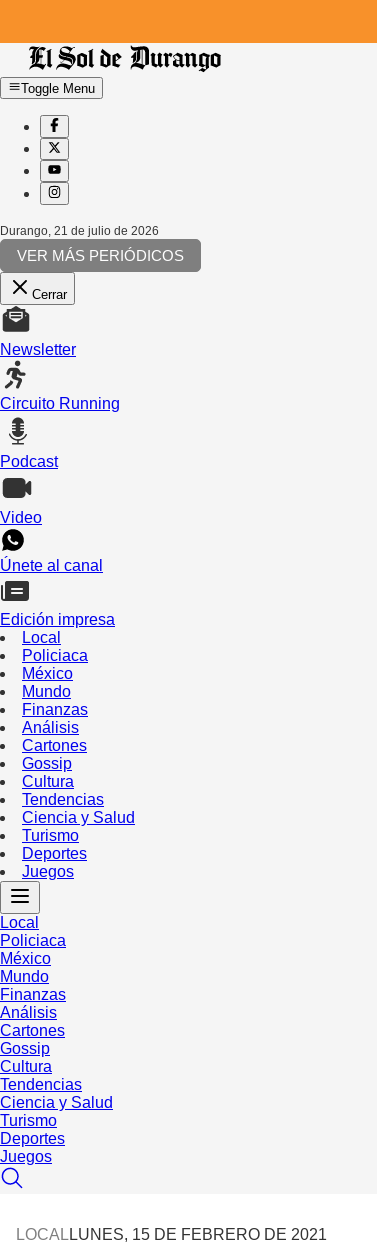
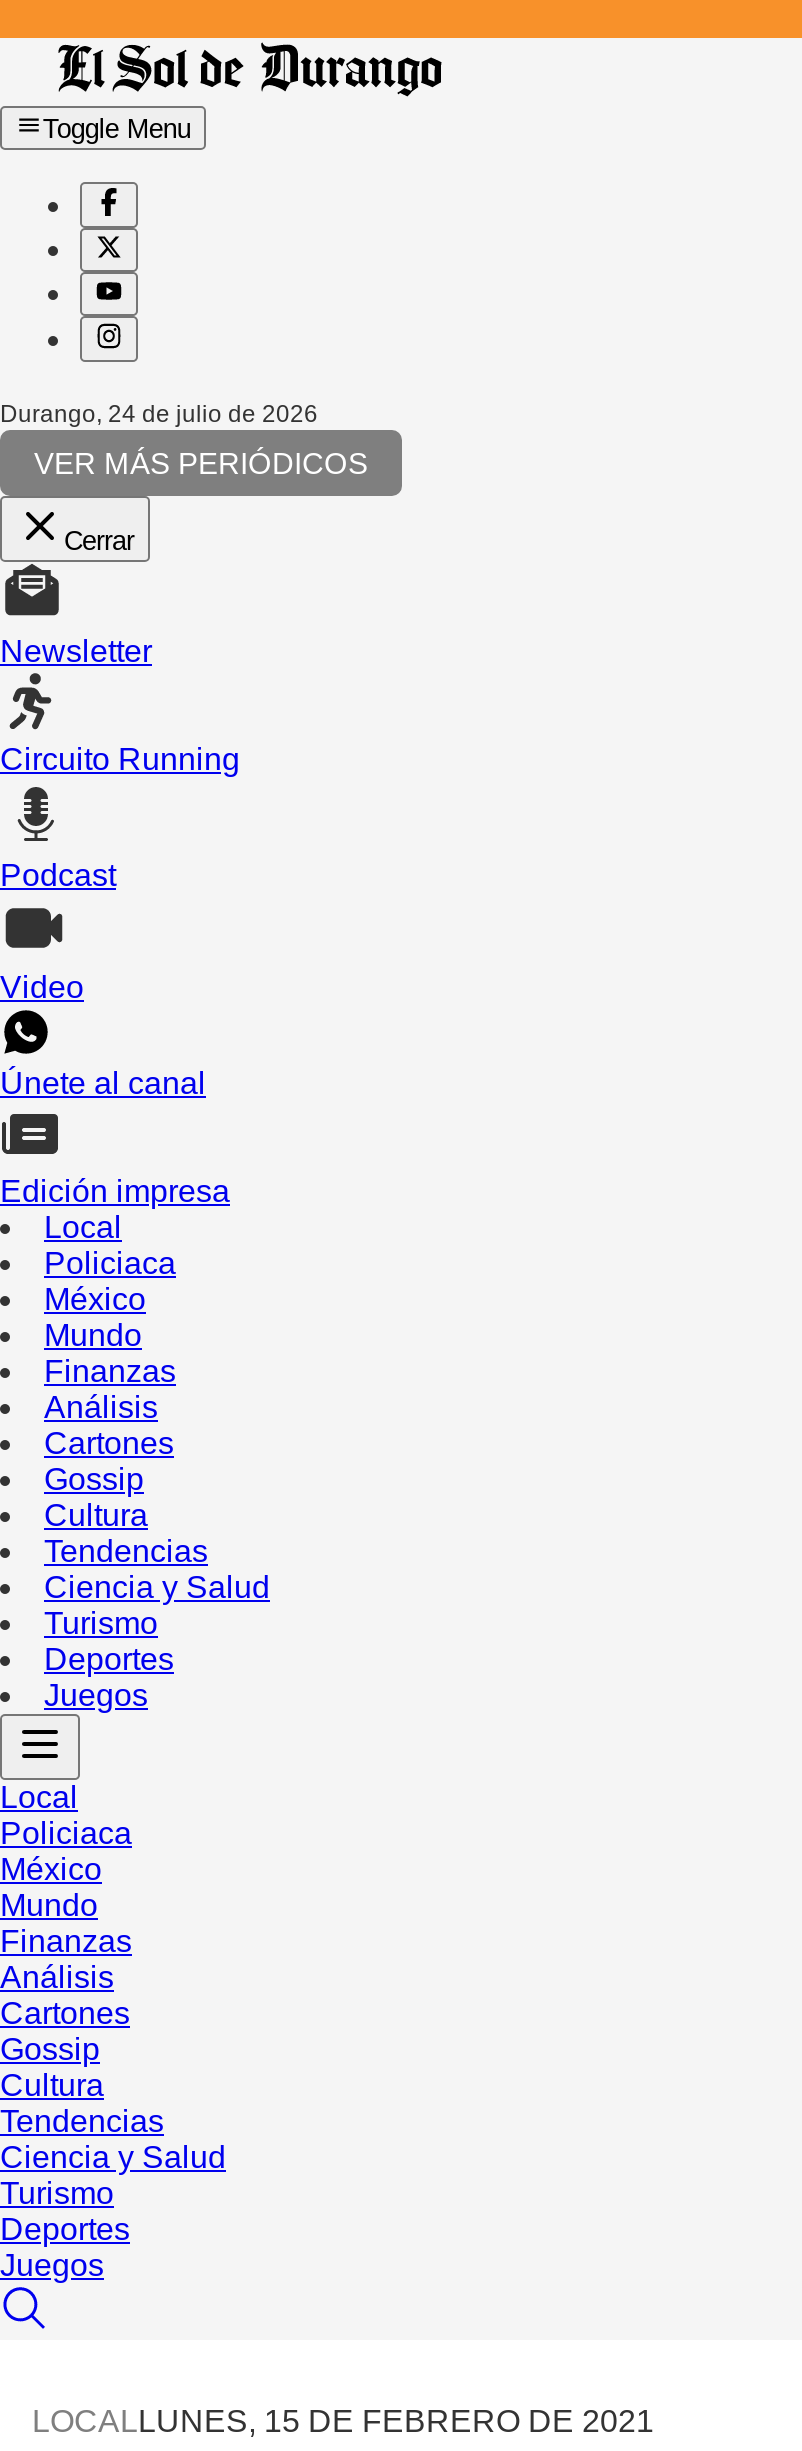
[0,224,159,238] Durango, 21 de julio de 2026 -> [0,399,318,427] Durango, 24 de julio de 2026

